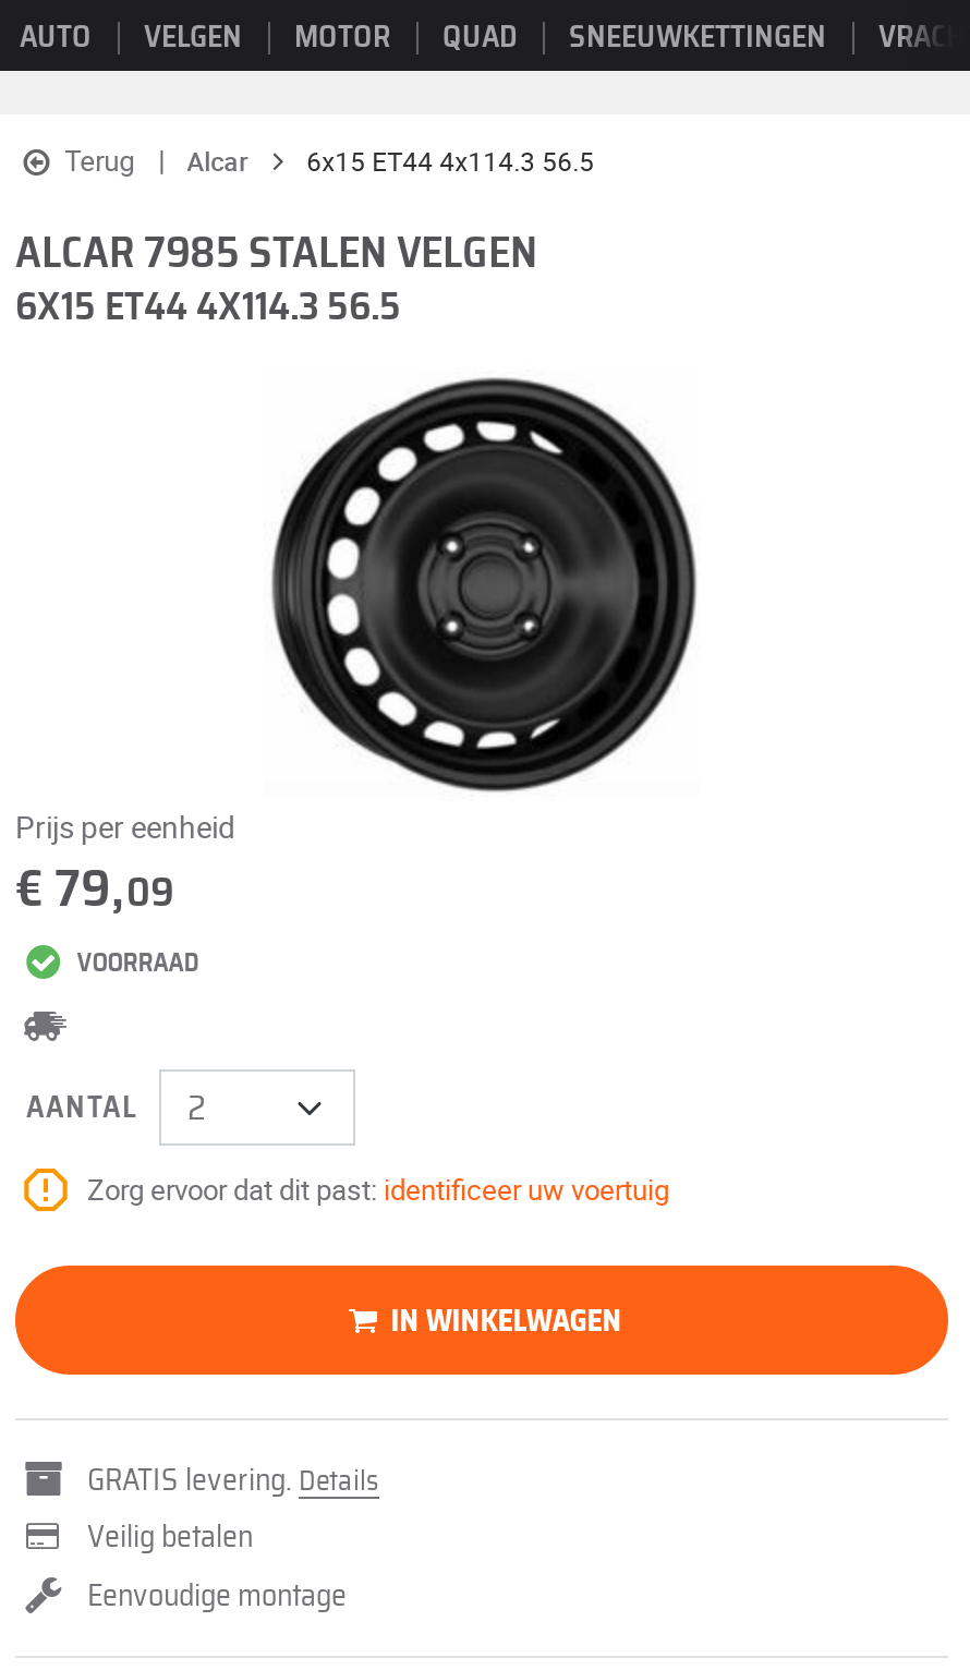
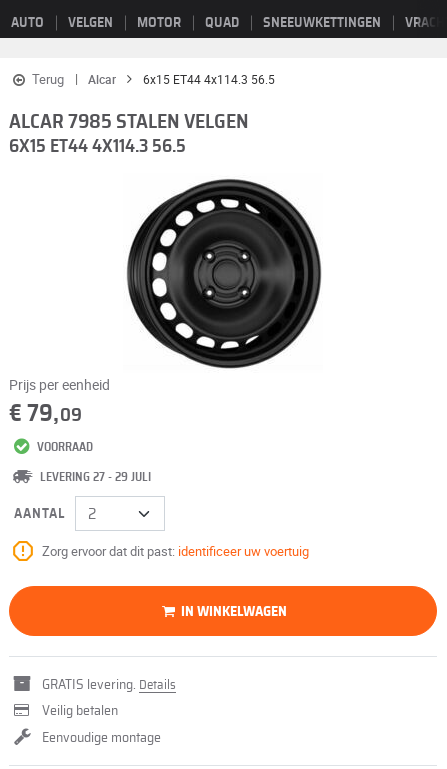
none -> [40,471,151,483] LEVERING 27 - 29 JULI

